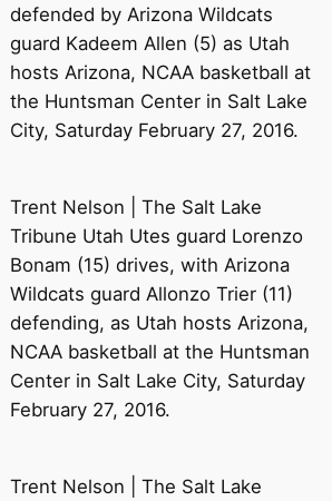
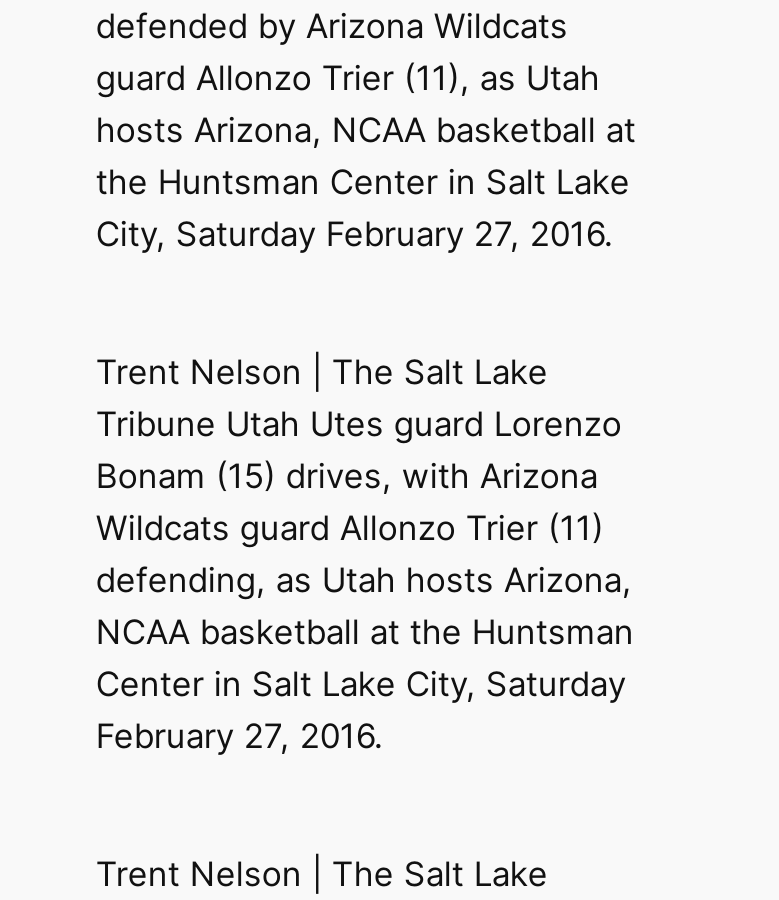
[10,33,289,55] guard Kadeem Allen (5) as Utah -> [96,59,600,99] guard Allonzo Trier (11), as Utah

